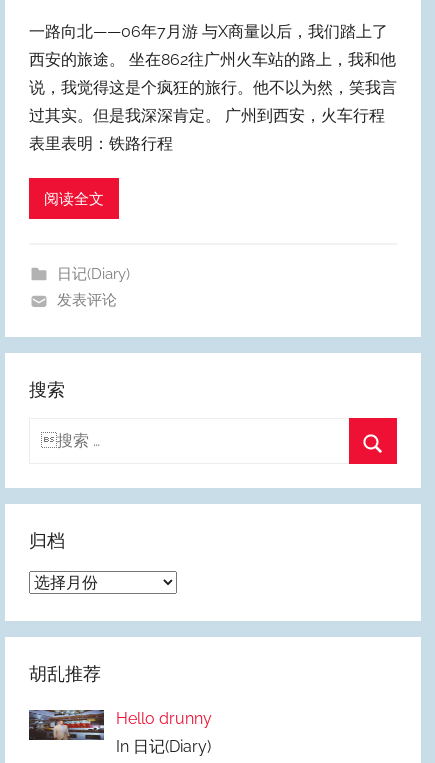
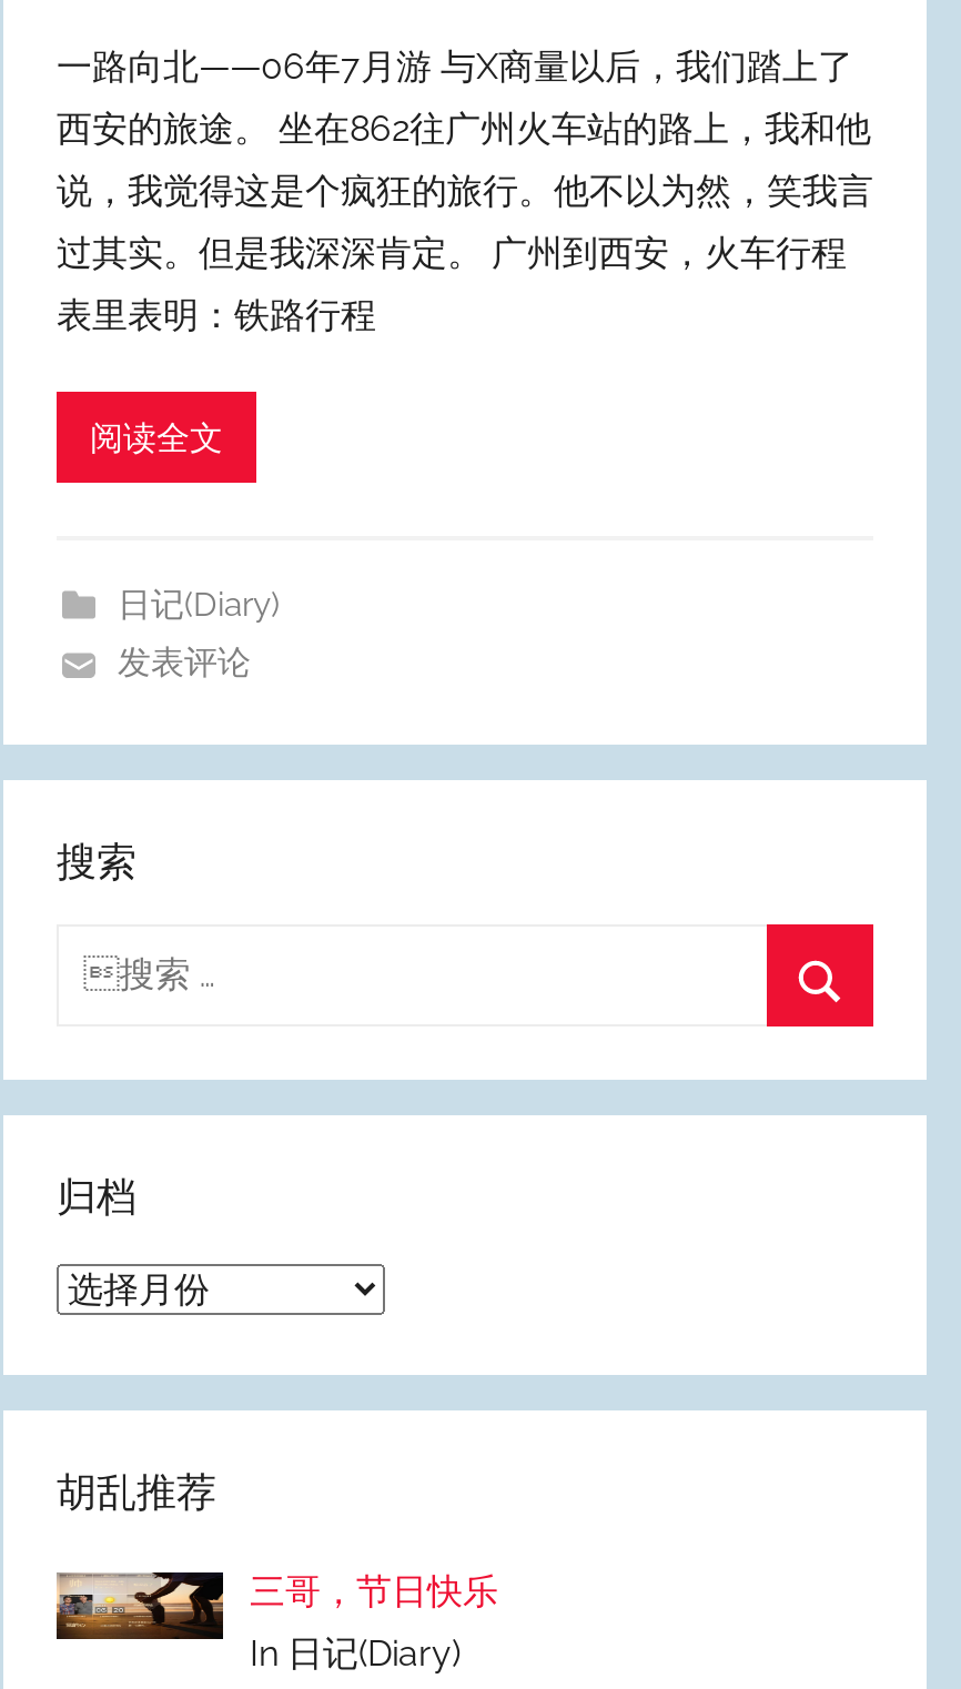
[28,709,212,741] [image] | Hello drunny -> [54,1570,498,1641] [image] | 三哥，节日快乐

